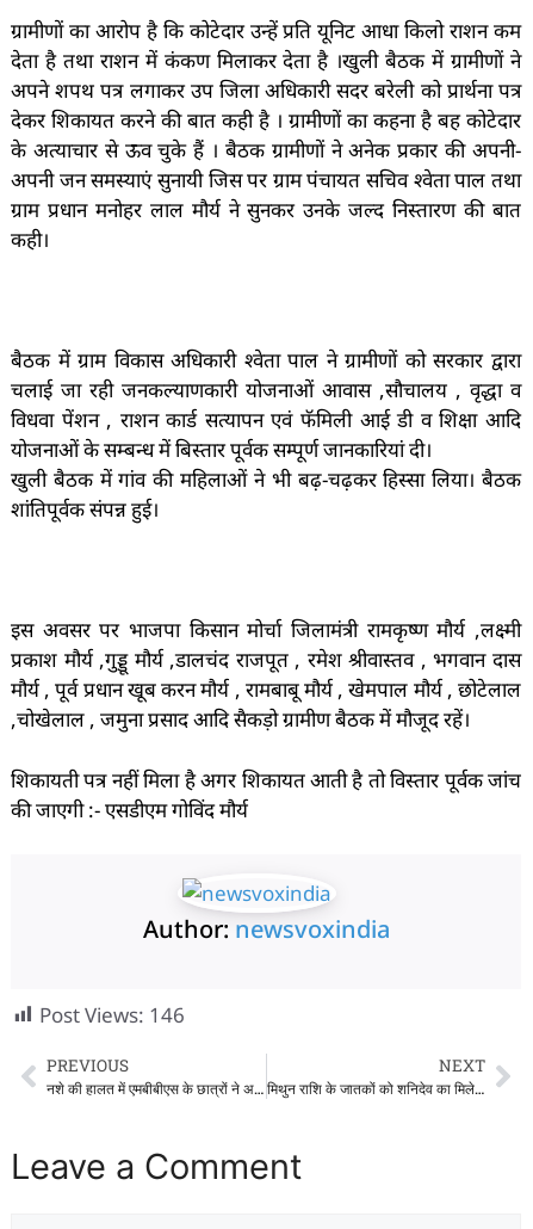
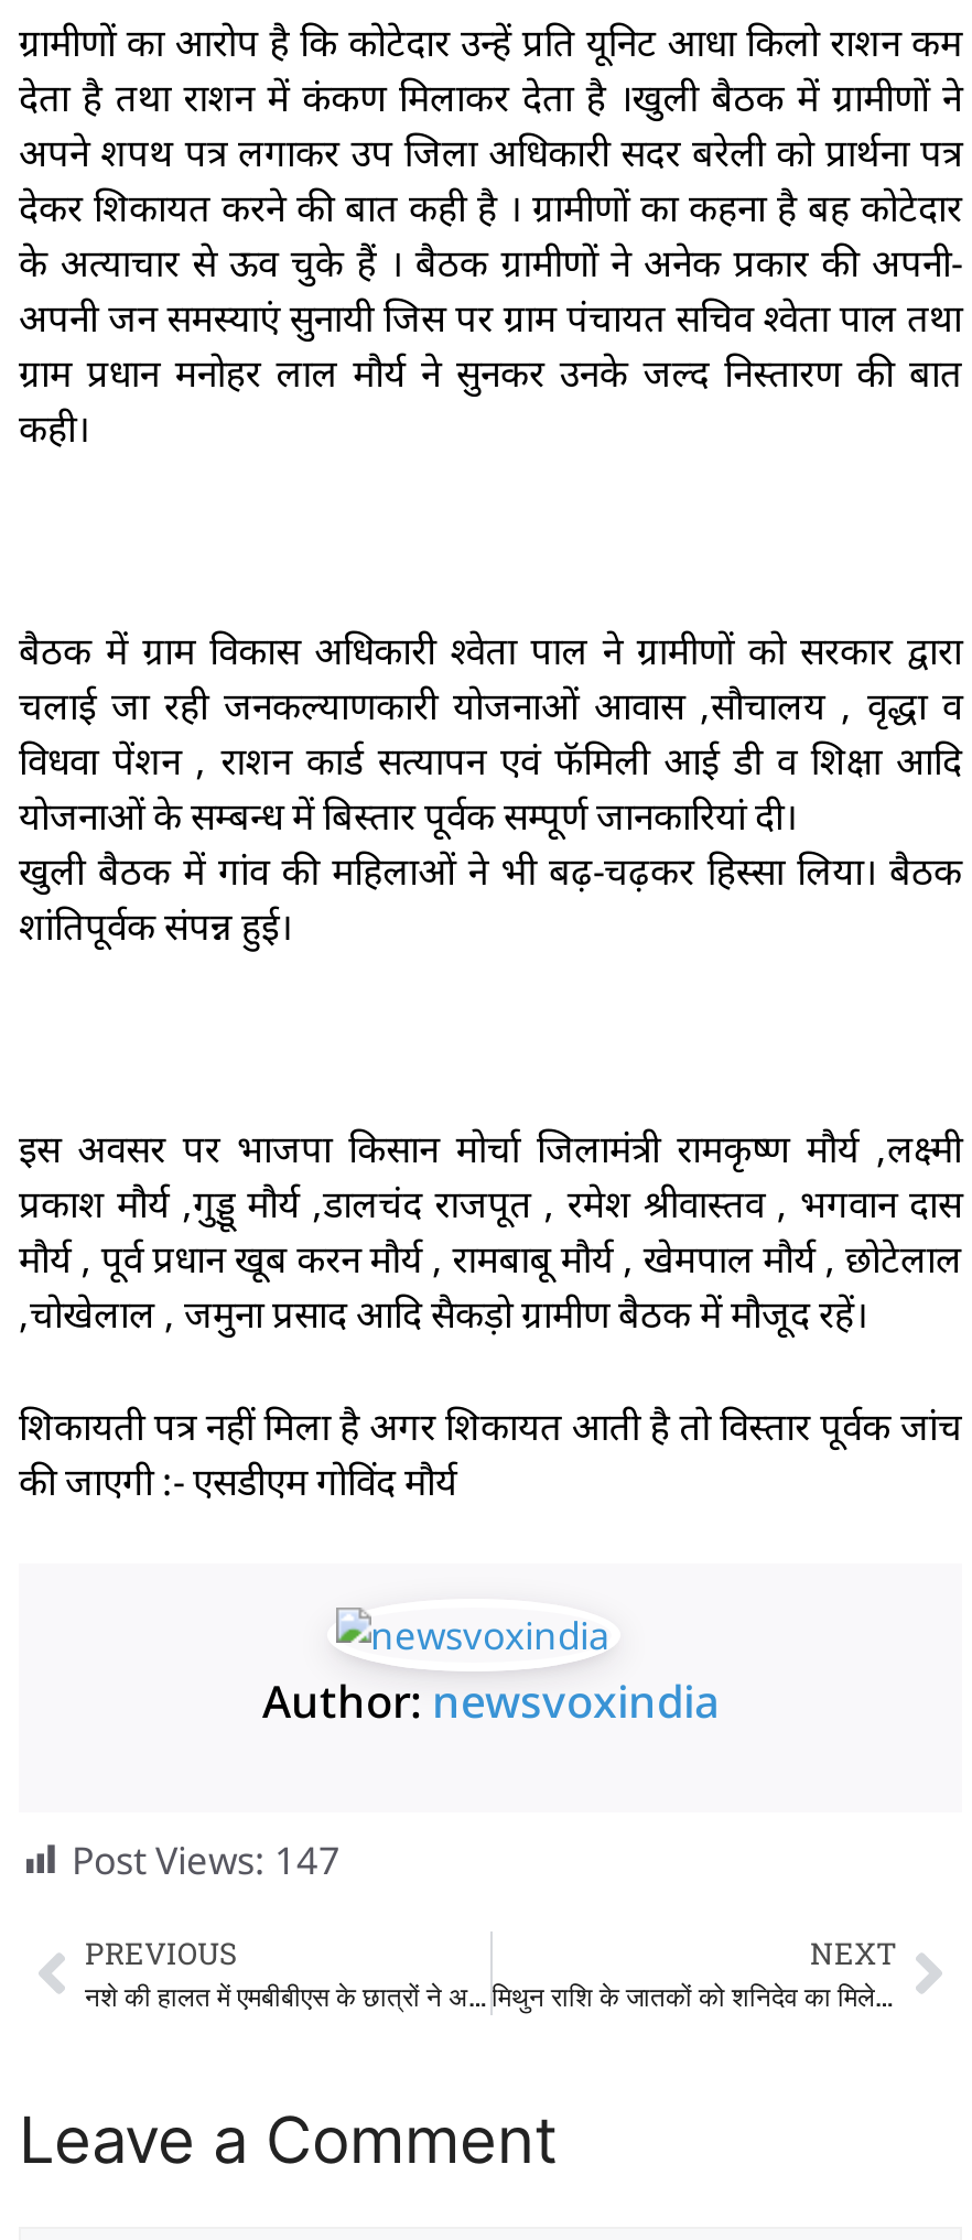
[39,1001,185,1028] Post Views: 146 -> [72,1834,341,1885] Post Views: 147

